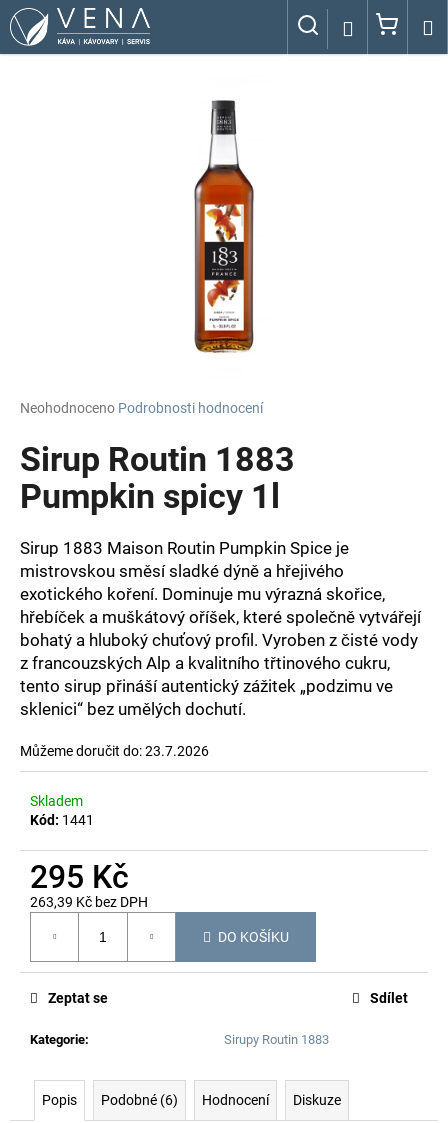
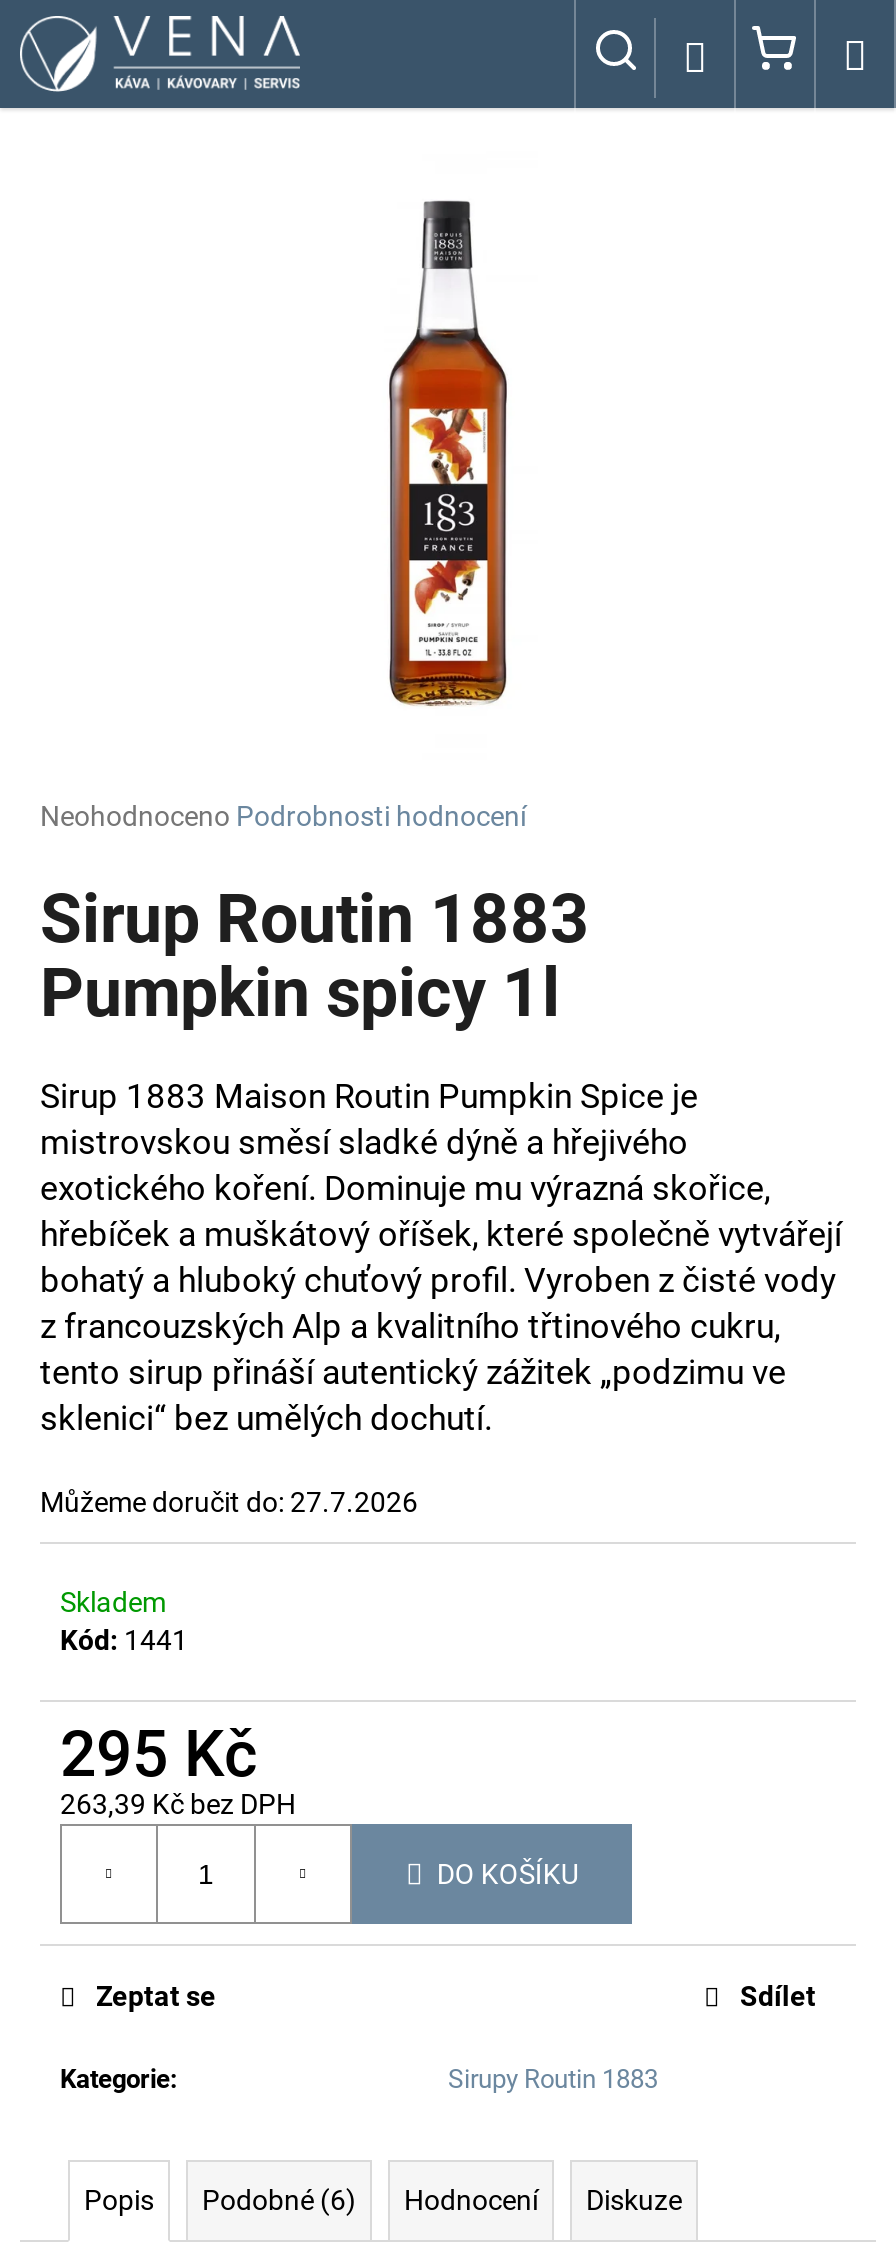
[20,743,209,759] Můžeme doručit do: 23.7.2026 -> [40,1487,418,1519] Můžeme doručit do: 27.7.2026

